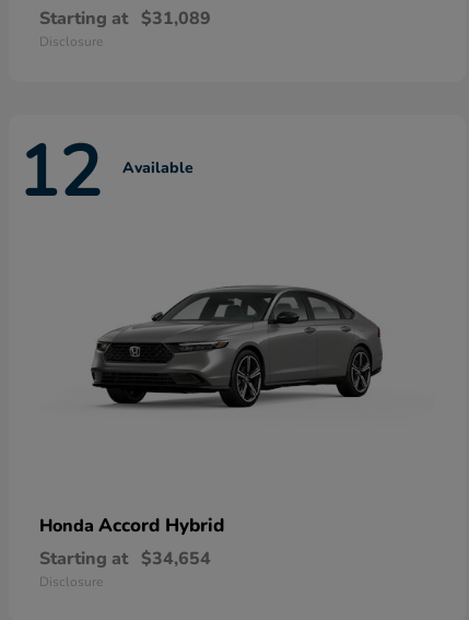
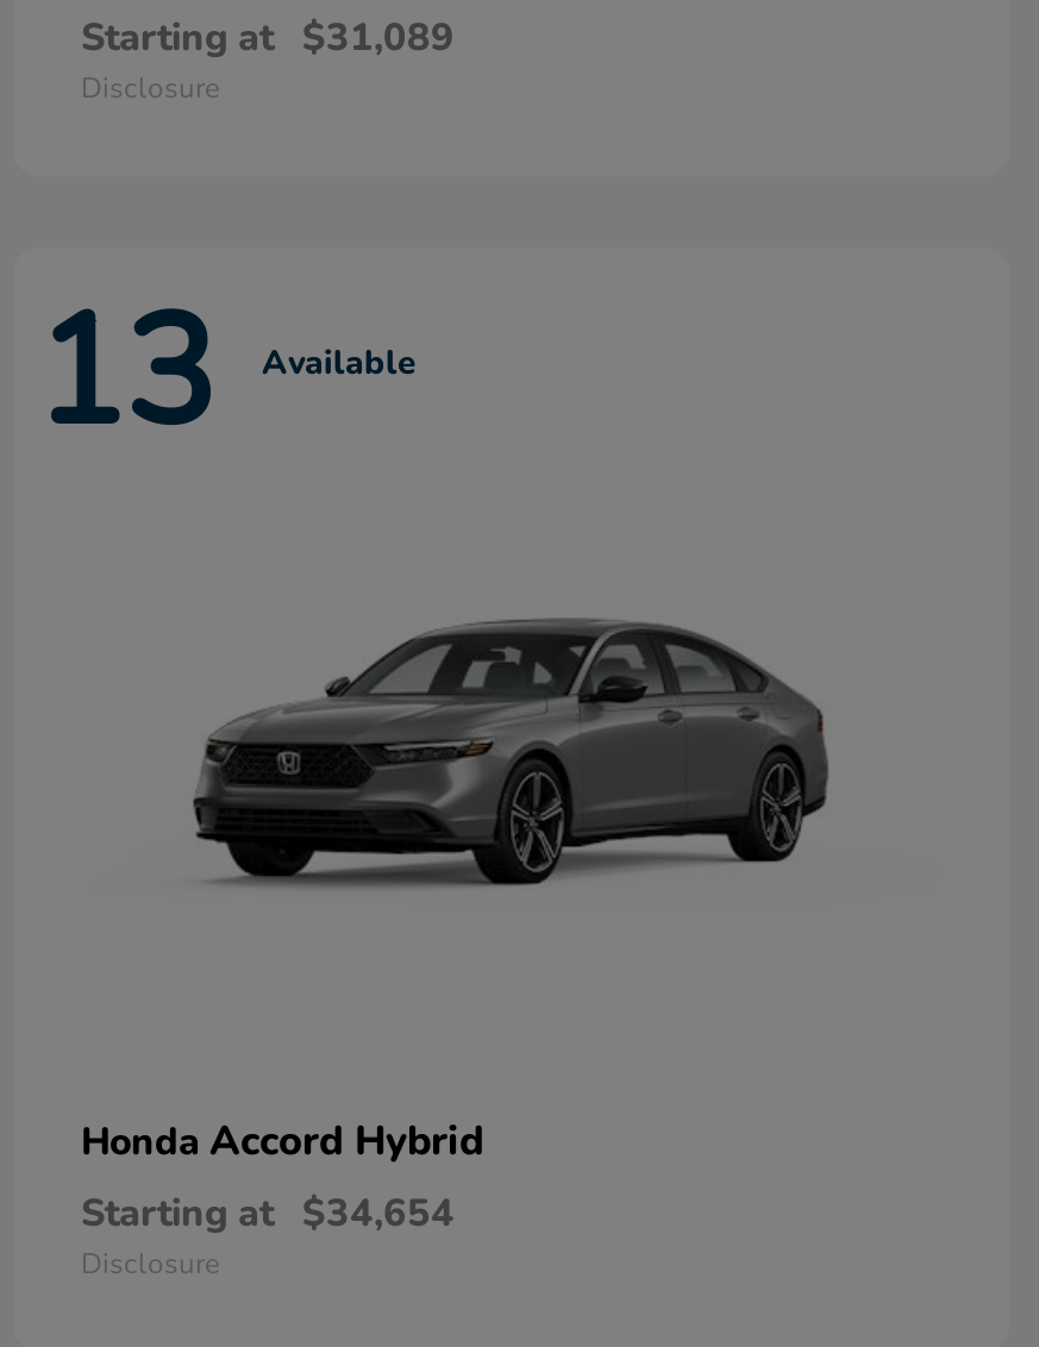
[17,124,194,220] 12 Available -> [33,268,417,477] 13 Available

